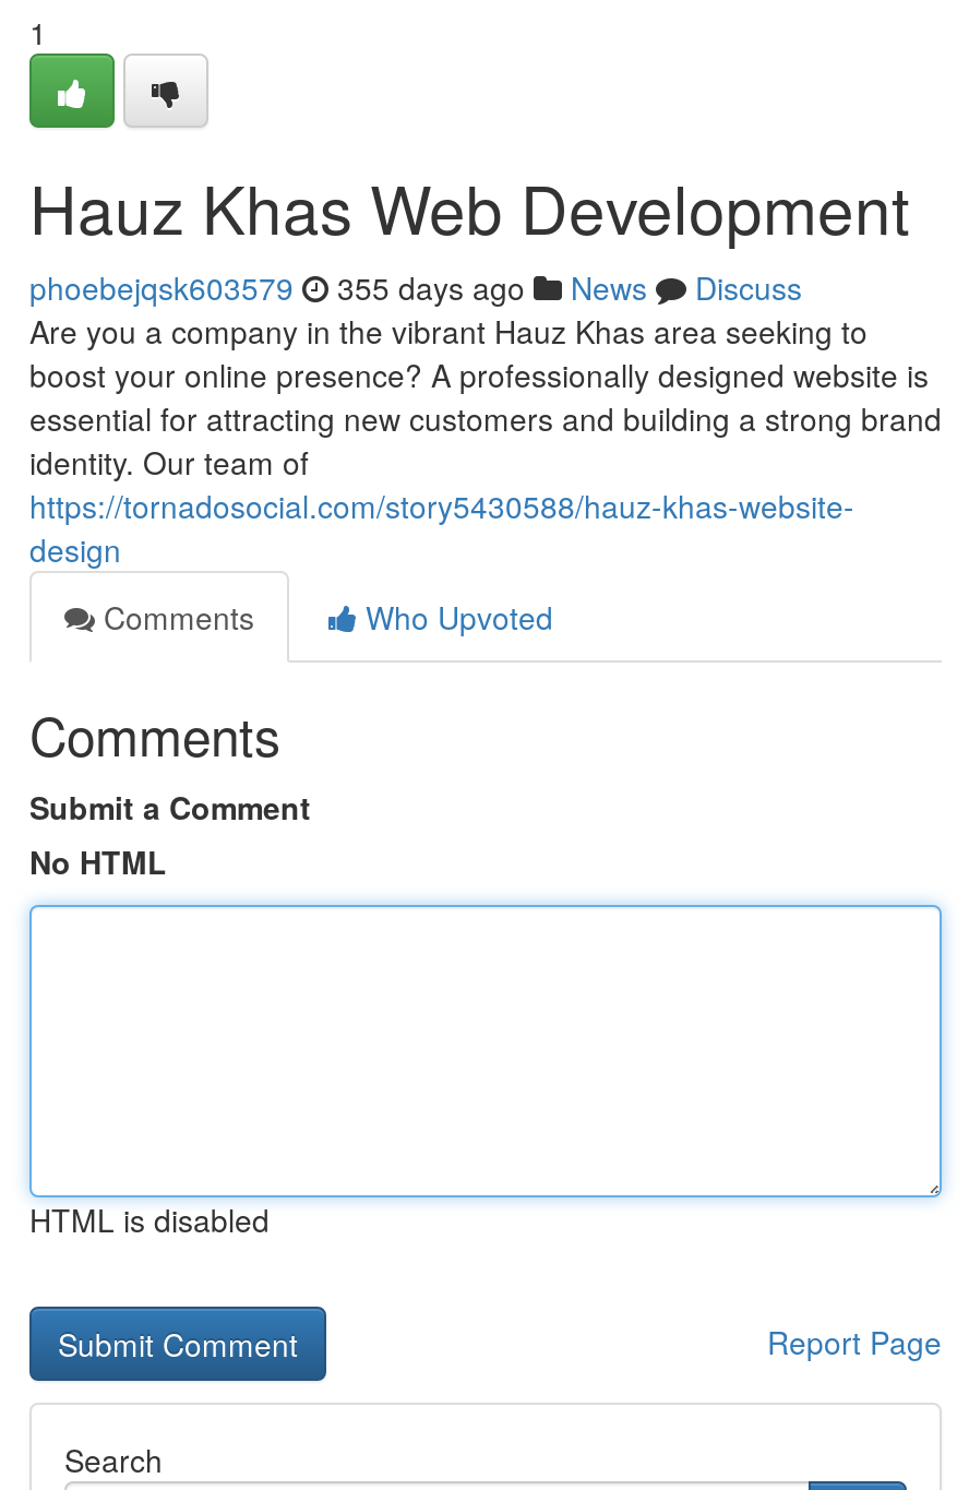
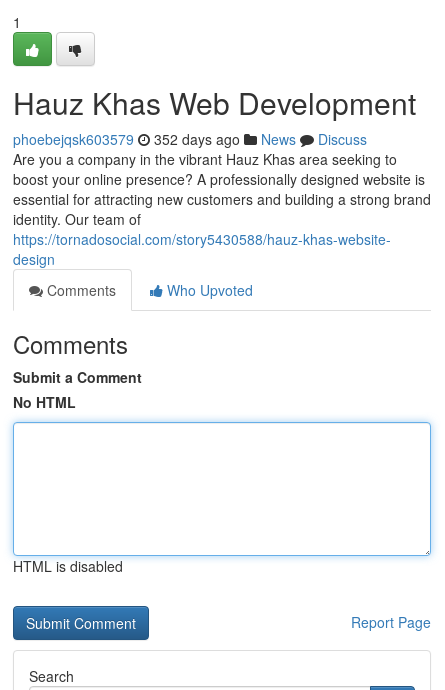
[29,265,802,309] phoebejqsk603579 355 days ago News Discuss -> [13,129,367,149] phoebejqsk603579 352 days ago News Discuss

